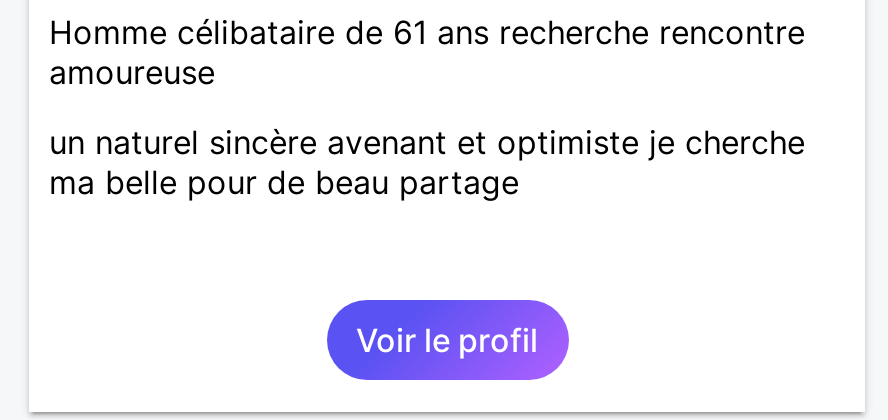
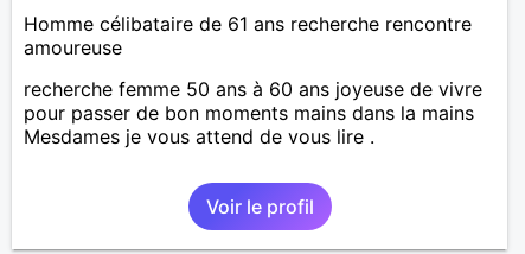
[49,122,805,202] un naturel sincère avenant et optimiste je cherche | ma belle pour de beau partage -> [24,77,482,148] recherche femme 50 ans à 60 ans joyeuse de vivre | pour passer de bon moments mains dans la mains | Mesdames je vous attend de vous lire .

